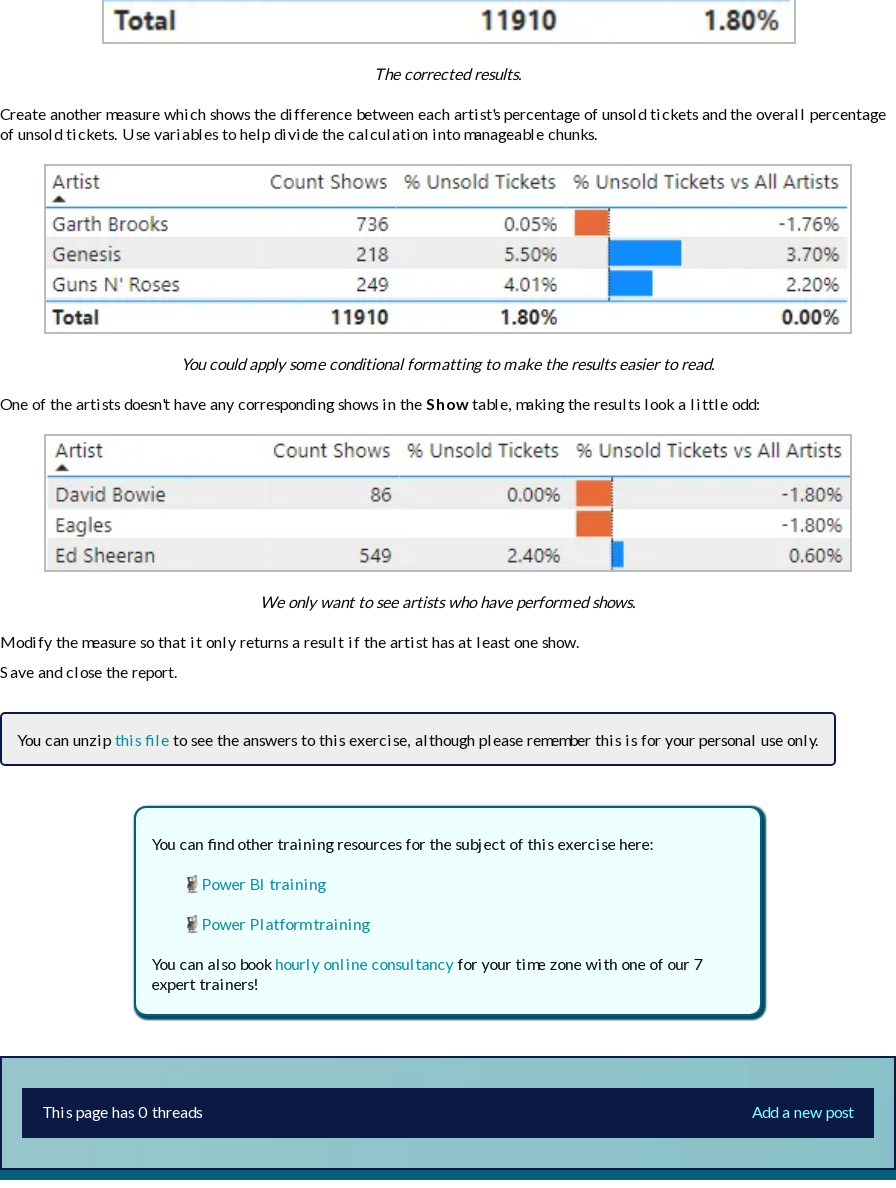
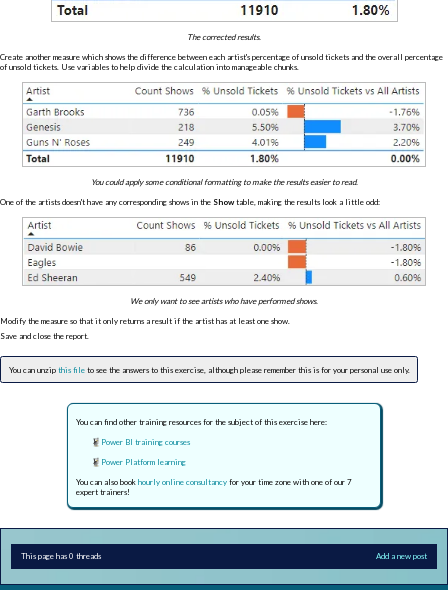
[201,873,325,893] Power BI training -> [101,437,190,447] Power BI training courses
[201,913,369,933] Power Platform training -> [101,457,186,467] Power Platform learning

